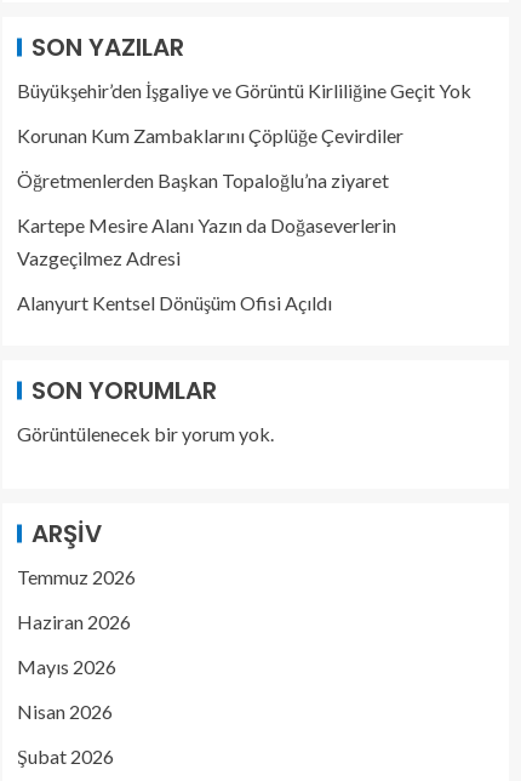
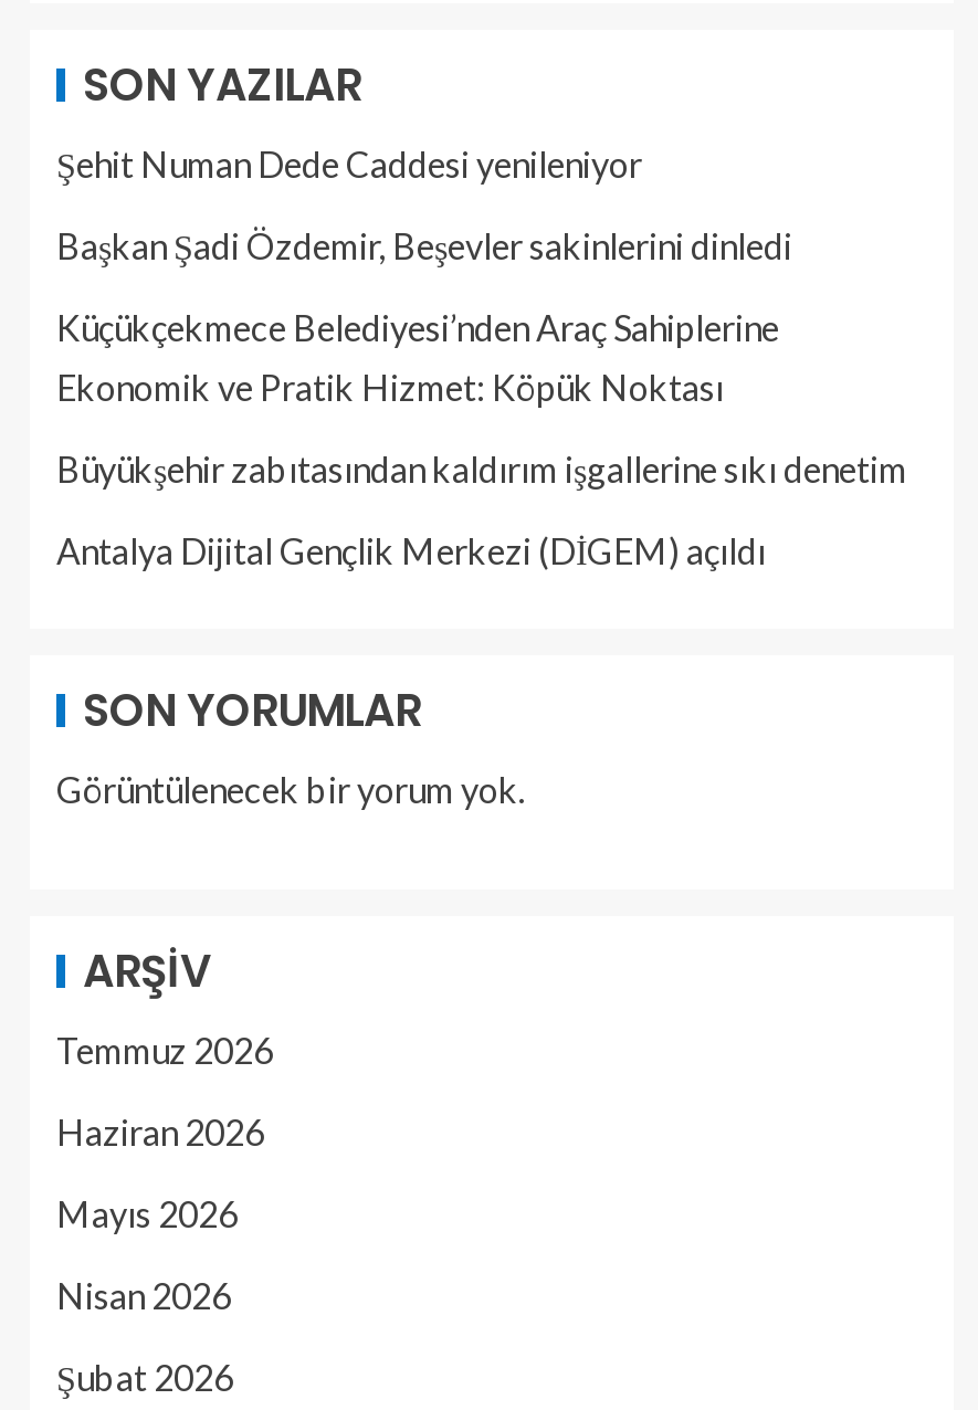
[17,79,471,102] Büyükşehir’den İşgaliye ve Görüntü Kirliliğine Geçit Yok -> [56,143,642,185] Şehit Numan Dede Caddesi yenileniyor
[17,124,403,147] Korunan Kum Zambaklarını Çöplüğe Çevirdiler -> [56,224,792,266] Başkan Şadi Özdemir, Beşevler sakinlerini dinledi
[17,169,389,192] Öğretmenlerden Başkan Topaloğlu’na ziyaret -> [56,306,779,408] Küçükçekmece Belediyesi’nden Araç Sahiplerine | Ekonomik ve Pratik Hizmet: Köpük Noktası
[17,213,396,269] Kartepe Mesire Alanı Yazın da Doğaseverlerin | Vazgeçilmez Adresi -> [56,448,907,490] Büyükşehir zabıtasından kaldırım işgallerine sıkı denetim
[17,291,332,314] Alanyurt Kentsel Dönüşüm Ofisi Açıldı -> [56,529,766,571] Antalya Dijital Gençlik Merkezi (DİGEM) açıldı

